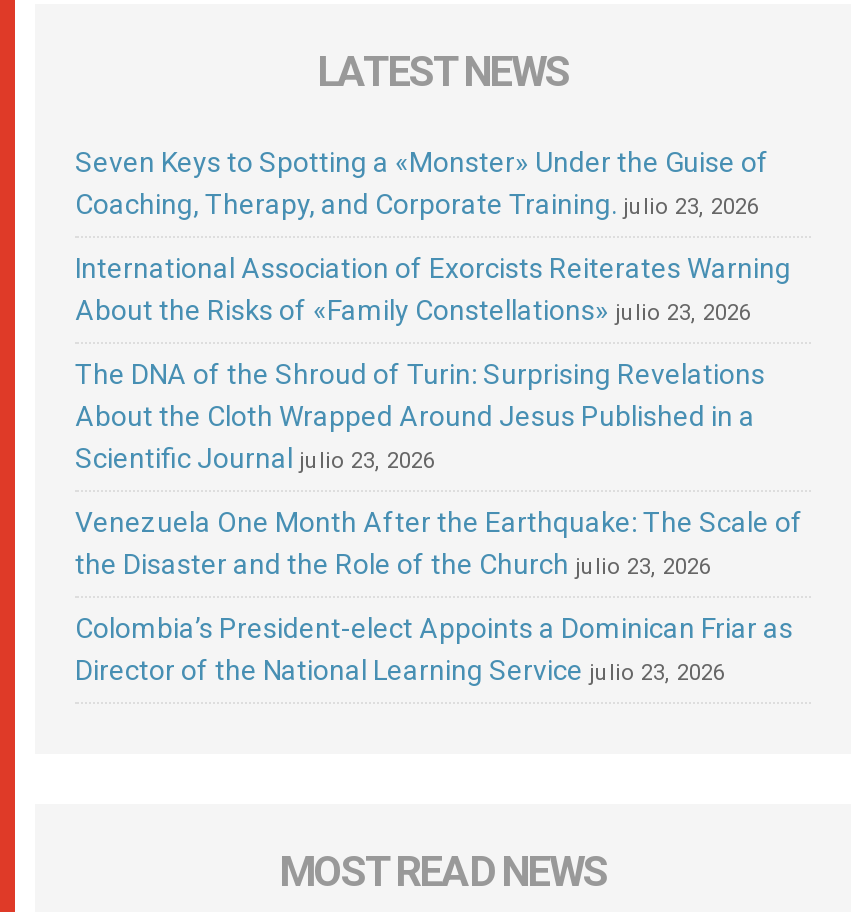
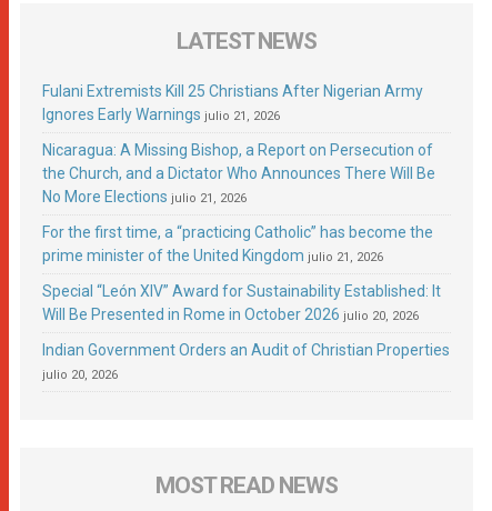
[75,145,803,685] Seven Keys to Spotting a «Monster» Under the Guise of | Coaching, Therapy, and Corporate Training. julio 23, 2026 | International Association of Exorcists Reiterates Warning | About the Risks of «Family Constellations» julio 23, 2026 | The DNA of the Shroud of Turin: Surprising Revelations | About the Cloth Wrapped Around Jesus Published in a | Scientific Journal julio 23, 2026 | Venezuela One Month After the Earthquake: The Scale of | the Disaster and the Role of the Church julio 23, 2026 | Colombia’s President-elect Appoints a Dominican Friar as | Director of the National Learning Service julio 23, 2026 -> [42,82,450,382] Fulani Extremists Kill 25 Christians After Nigerian Army | Ignores Early Warnings julio 21, 2026 | Nicaragua: A Missing Bishop, a Report on Persecution of | the Church, and a Dictator Who Announces There Will Be | No More Elections julio 21, 2026 | For the first time, a “practicing Catholic” has become the | prime minister of the United Kingdom julio 21, 2026 | Special “León XIV” Award for Sustainability Established: It | Will Be Presented in Rome in October 2026 julio 20, 2026 | Indian Government Orders an Audit of Christian Properties | julio 20, 2026

